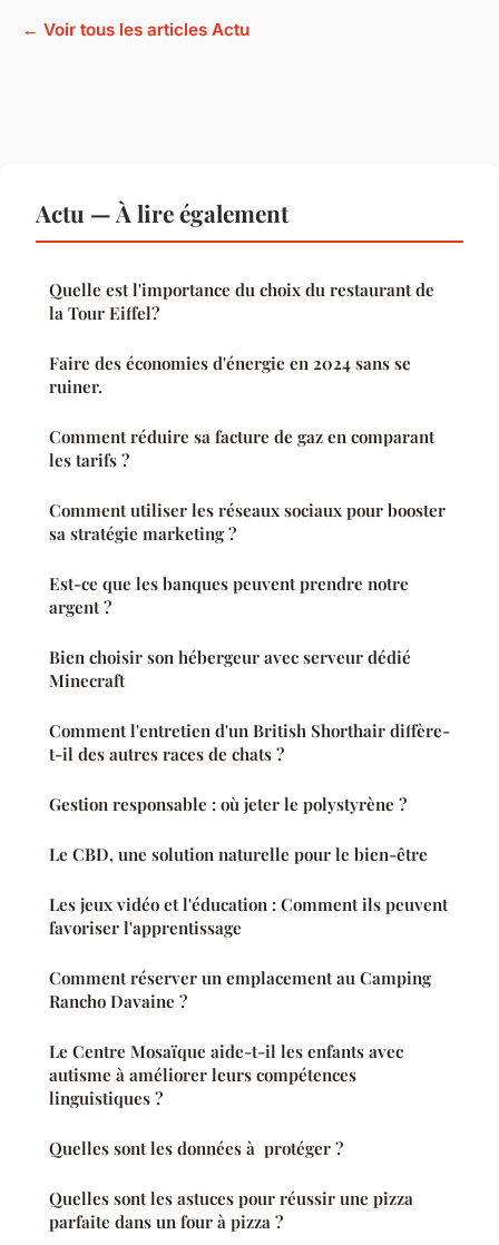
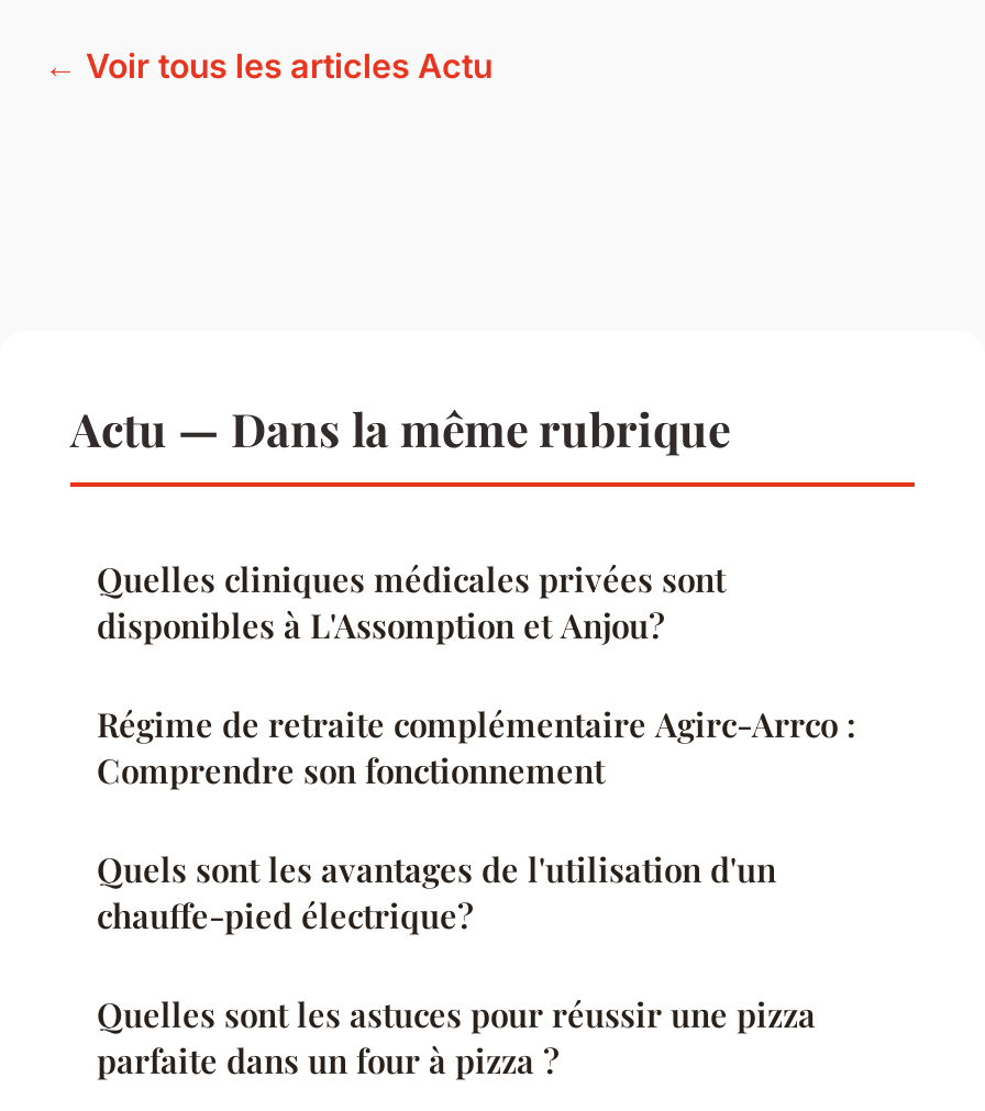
[36,197,450,1159] Actu — À lire également | Quelle est l'importance du choix du restaurant de | la Tour Eiffel? | Faire des économies d'énergie en 2024 sans se | ruiner. | Comment réduire sa facture de gaz en comparant | les tarifs ? | Comment utiliser les réseaux sociaux pour booster | sa stratégie marketing ? | Est-ce que les banques peuvent prendre notre | argent ? | Bien choisir son hébergeur avec serveur dédié | Minecraft | Comment l'entretien d'un British Shorthair diffère- | t-il des autres races de chats ? | Gestion responsable : où jeter le polystyrène ? | Le CBD, une solution naturelle pour le bien-être | Les jeux vidéo et l'éducation : Comment ils peuvent | favoriser l'apprentissage | Comment réserver un emplacement au Camping | Rancho Davaine ? | Le Centre Mosaïque aide-t-il les enfants avec | autisme à améliorer leurs compétences | linguistiques ? | Quelles sont les données à protéger ? -> [70,397,855,938] Actu — Dans la même rubrique | Quelles cliniques médicales privées sont | disponibles à L'Assomption et Anjou? | Régime de retraite complémentaire Agirc-Arrco : | Comprendre son fonctionnement | Quels sont les avantages de l'utilisation d'un | chauffe-pied électrique?

